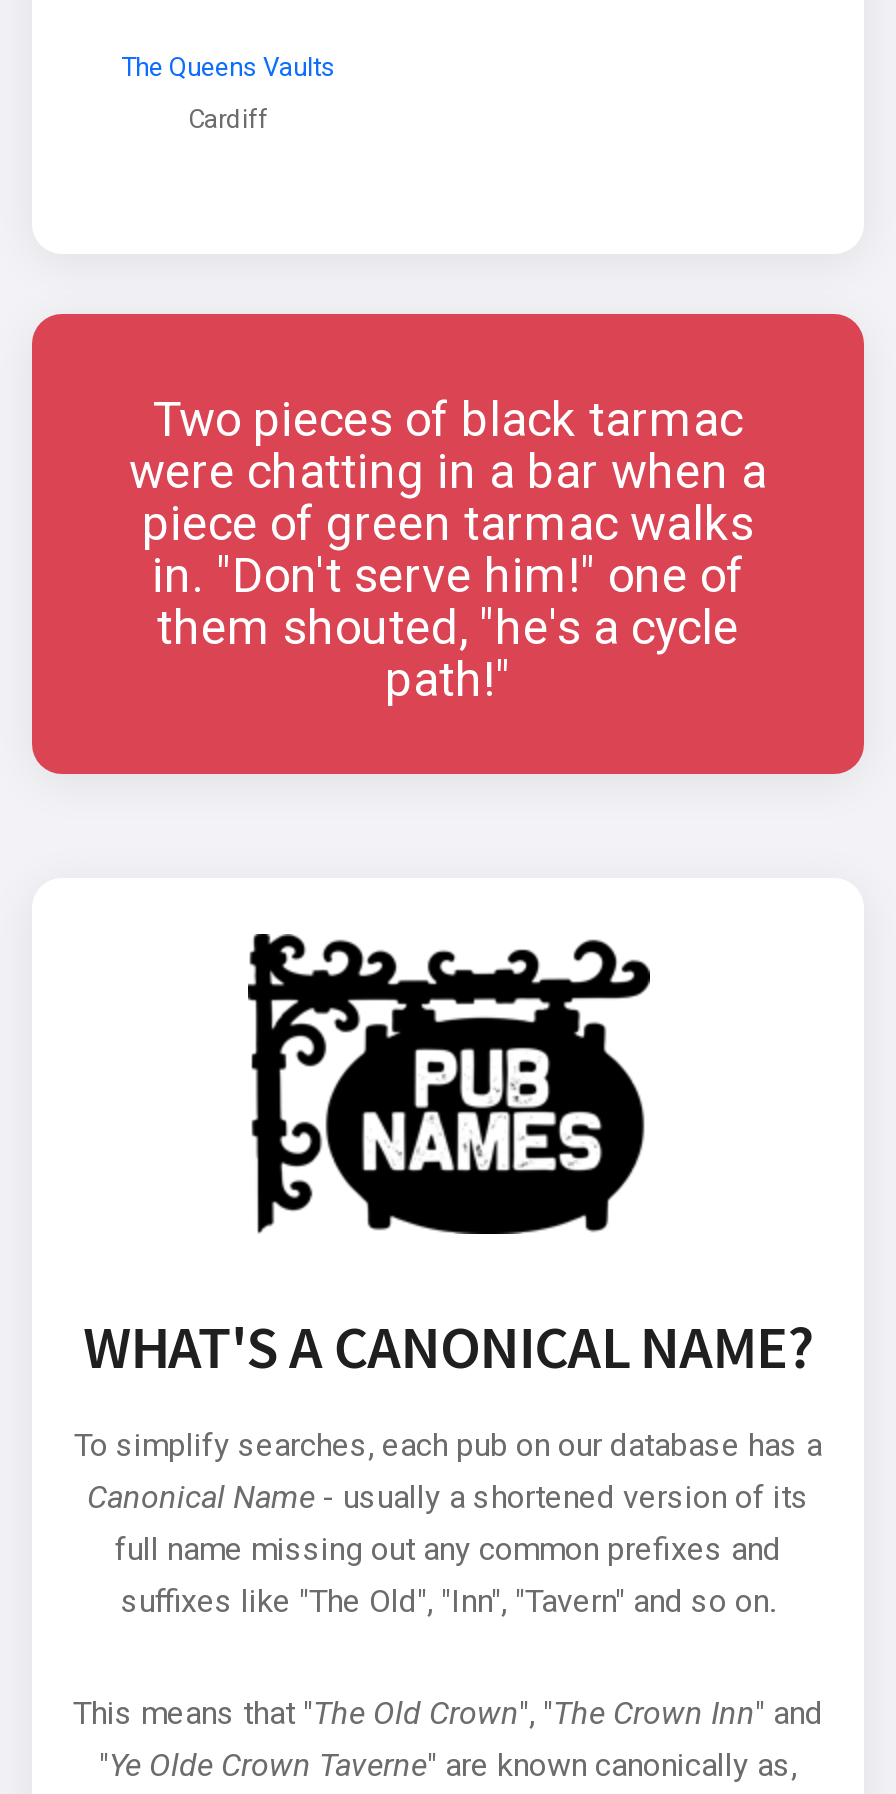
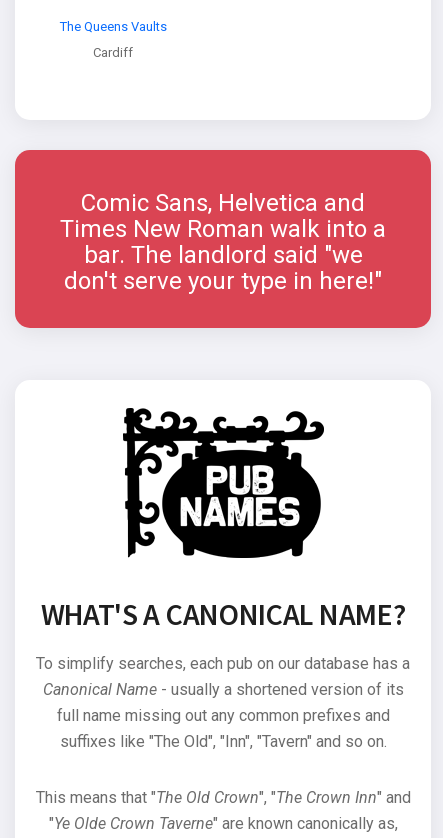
[129,392,767,708] Two pieces of black tarmac | were chatting in a bar when a | piece of green tarmac walks | in. "Don't serve him!" one of | them shouted, "he's a cycle | path!" -> [60,189,386,295] Comic Sans, Helvetica and | Times New Roman walk into a | bar. The landlord said "we | don't serve your type in here!"

